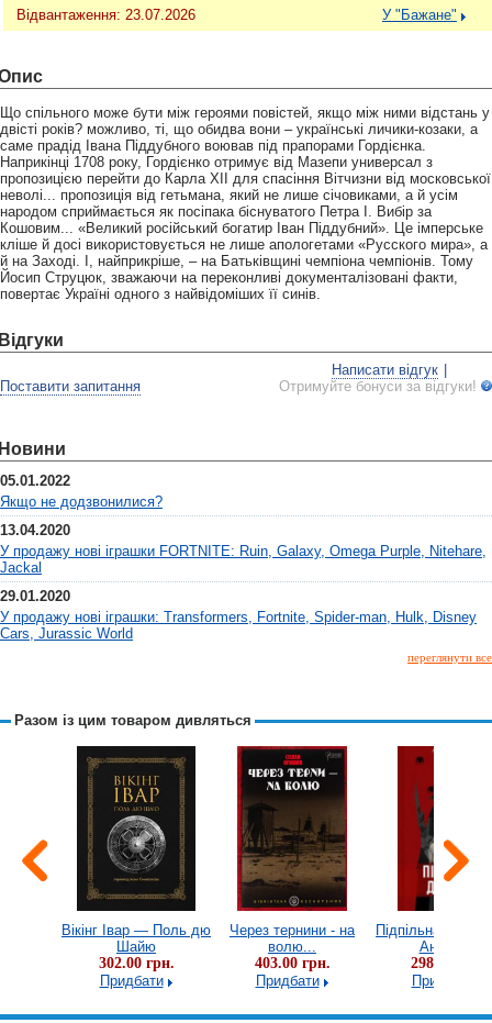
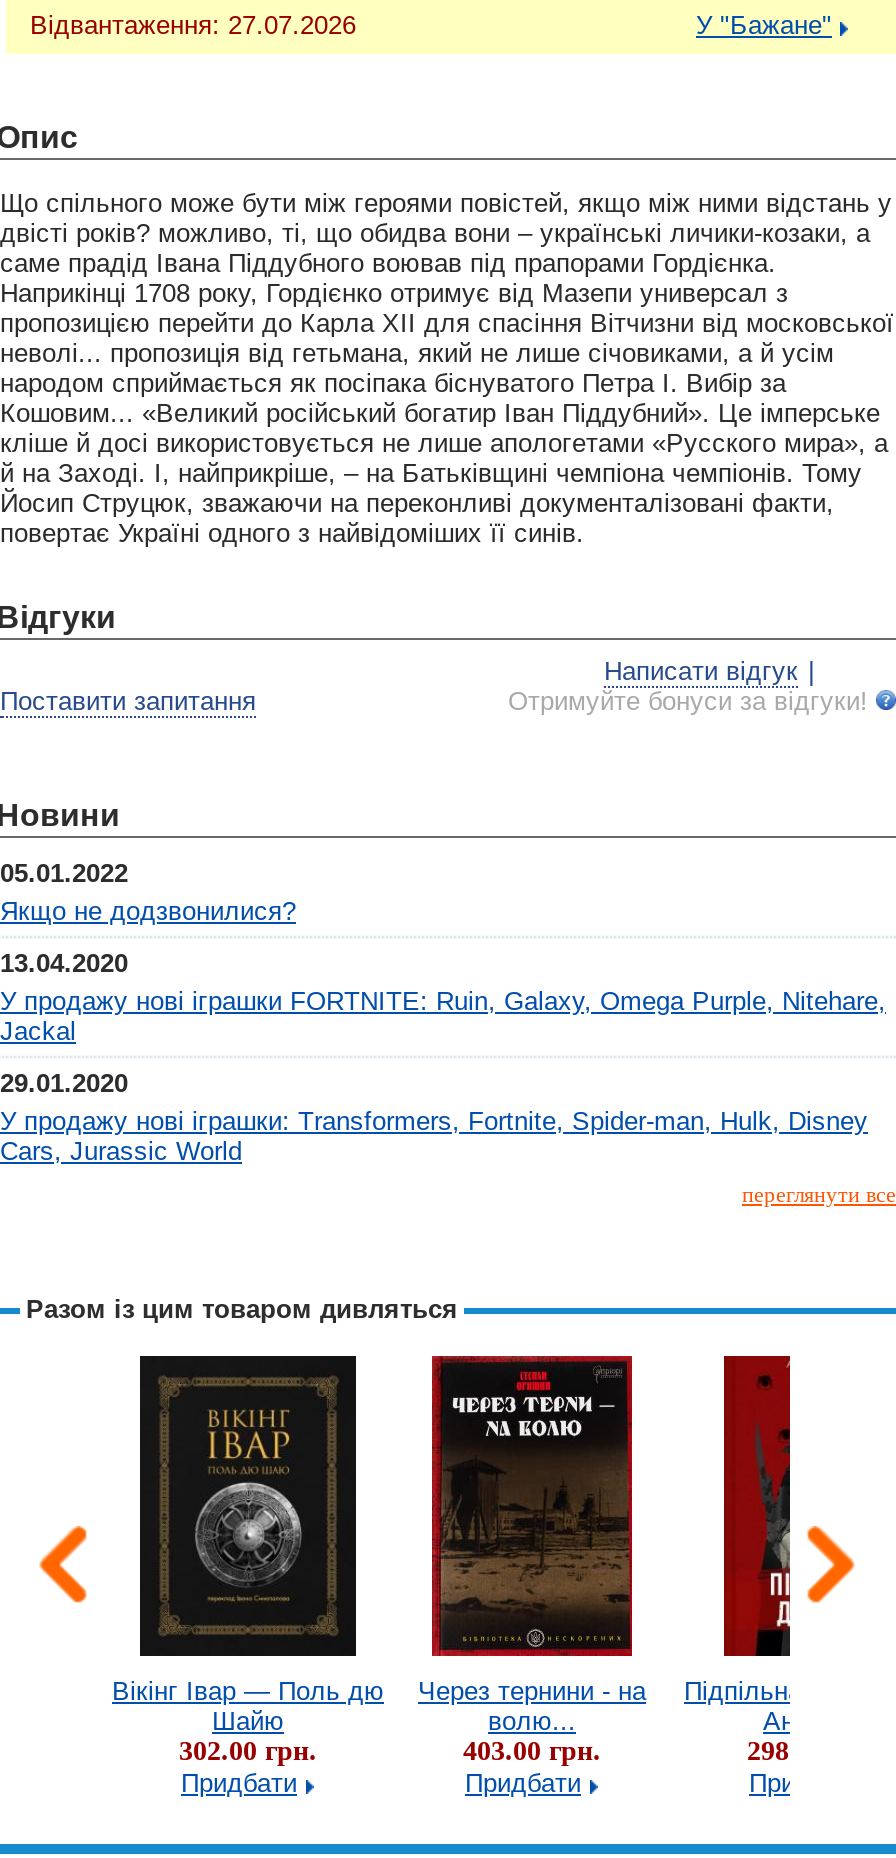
[16,7,195,23] Відвантаження: 23.07.2026 -> [30,10,356,40] Відвантаження: 27.07.2026

